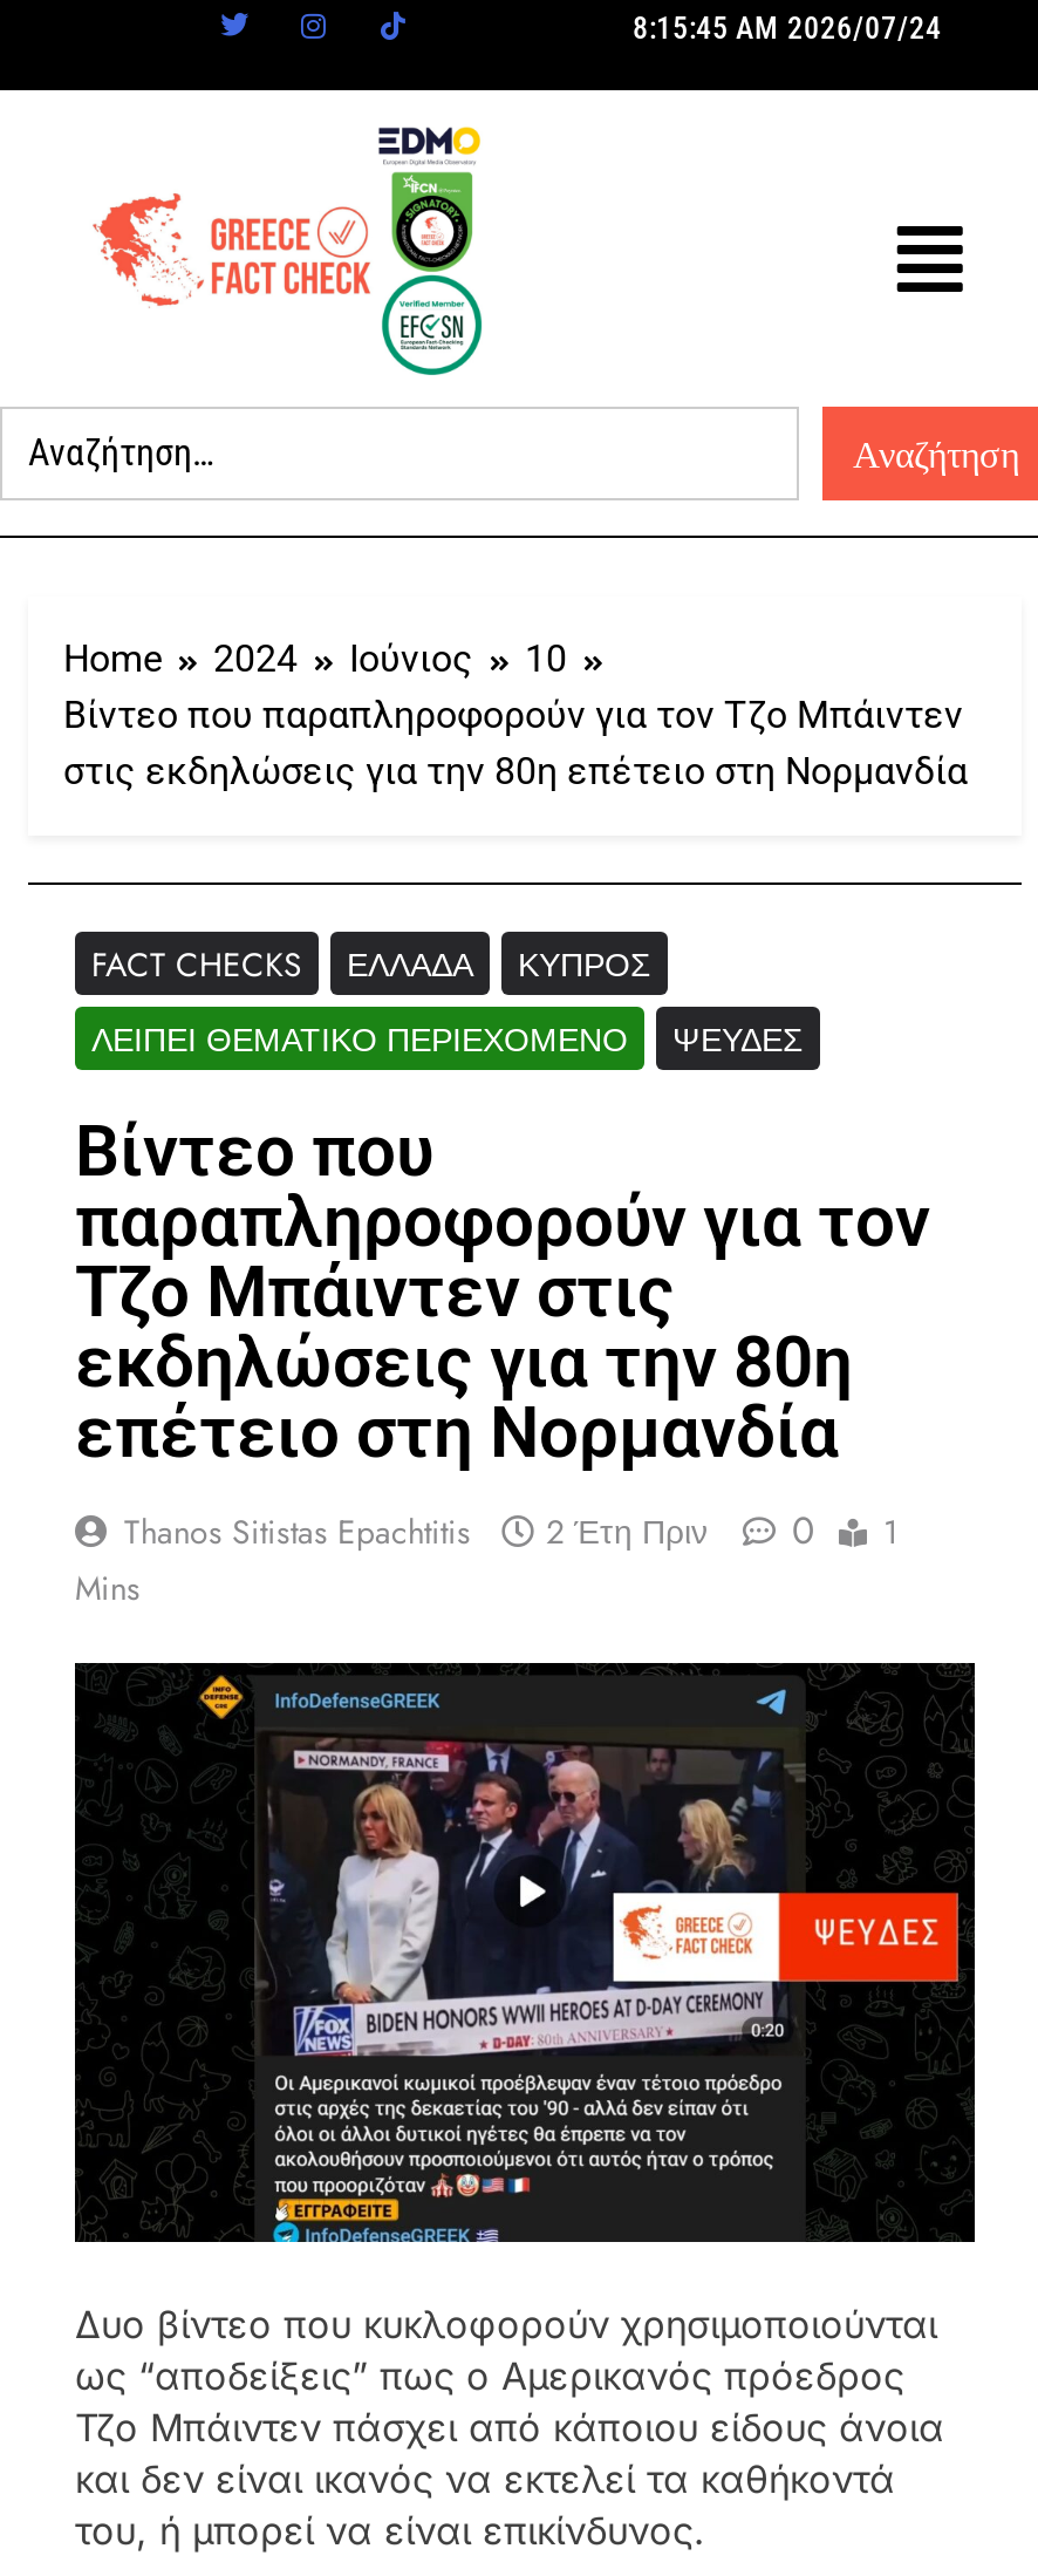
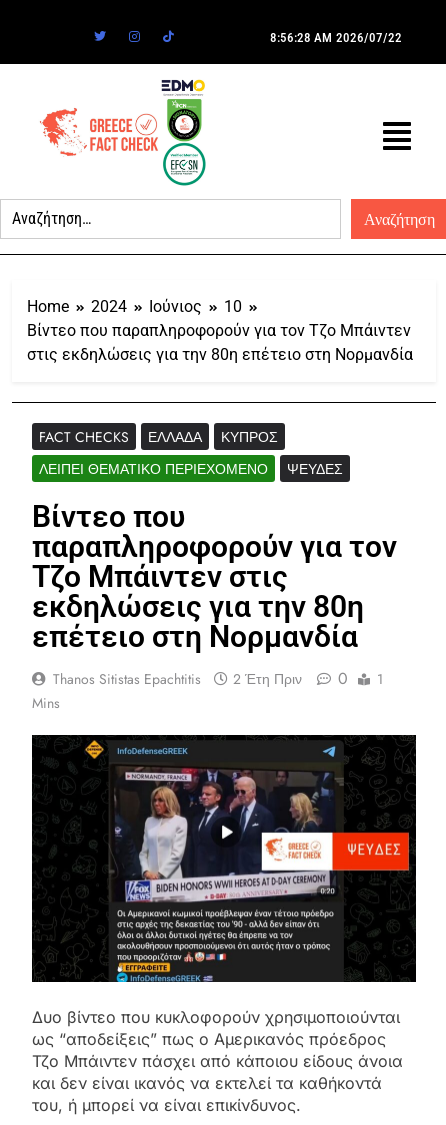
[633,11,942,46] 8:15:45 AM 2026/07/24 -> [270,30,402,45] 8:56:28 AM 2026/07/22

